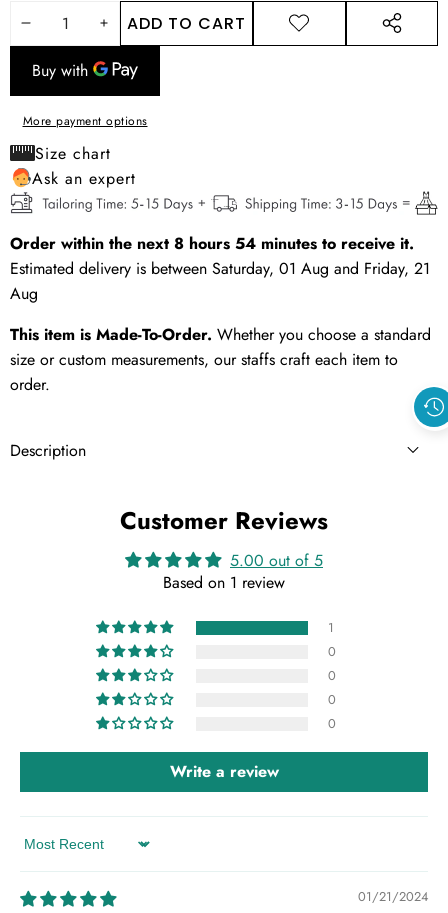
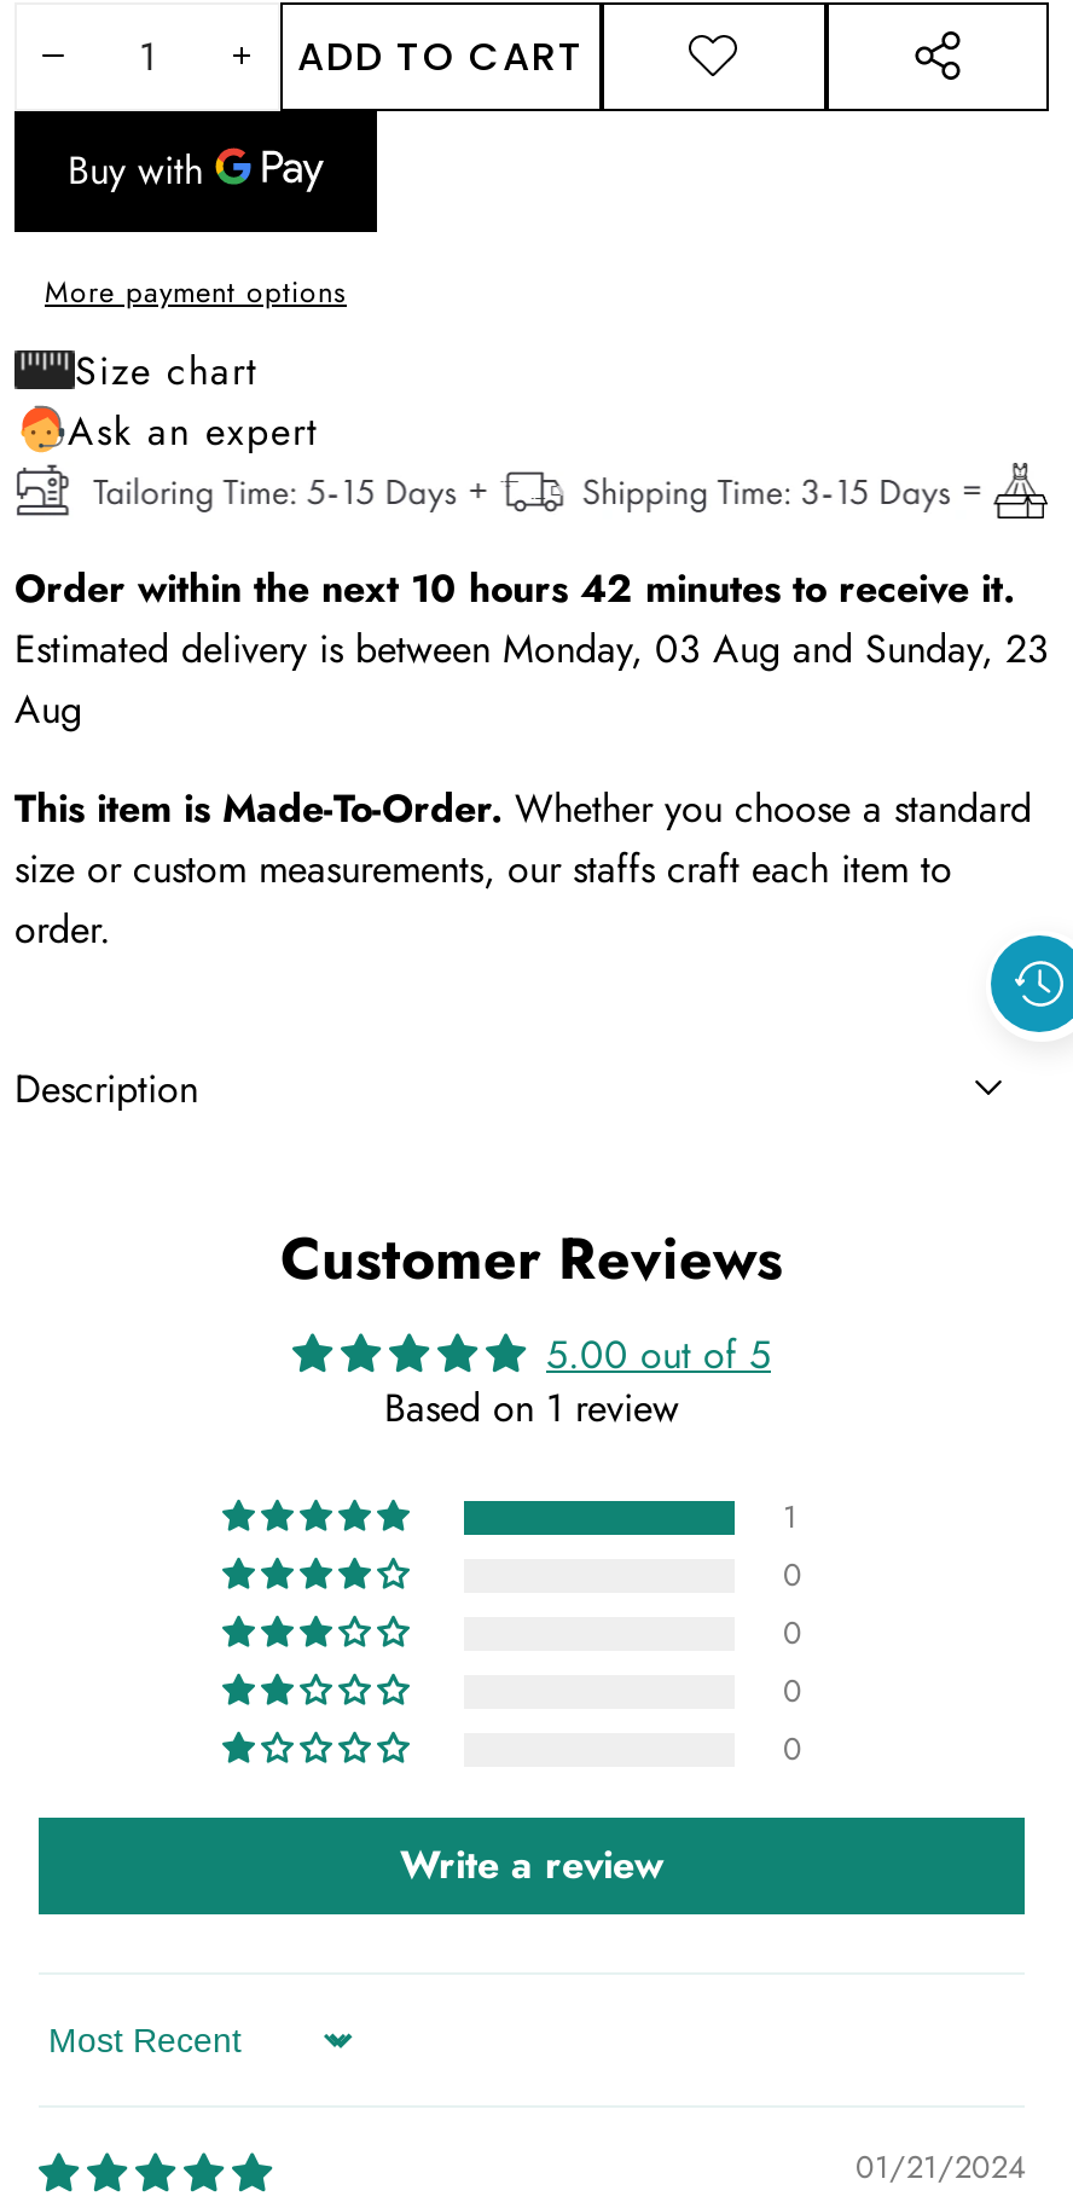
[10,232,414,255] Order within the next 8 hours 54 minutes to receive it. -> [14,561,1015,616] Order within the next 10 hours 42 minutes to receive it.
[10,257,430,280] Estimated delivery is between Saturday, 01 Aug and Friday, 21 -> [14,621,1049,677] Estimated delivery is between Monday, 03 Aug and Sunday, 23

